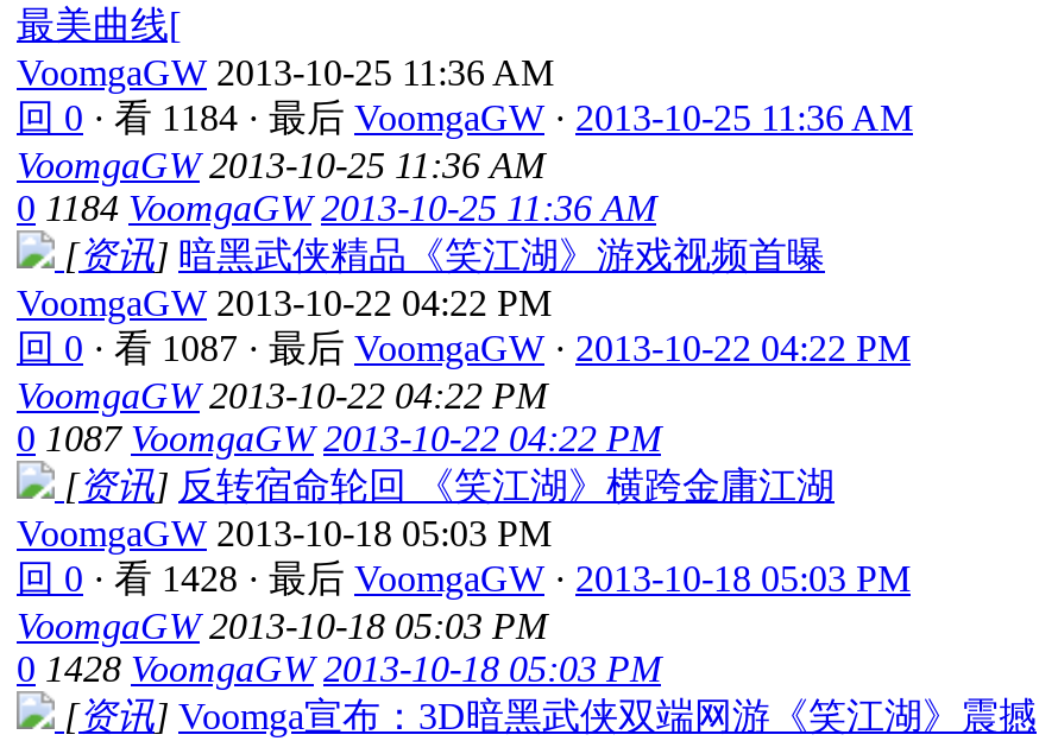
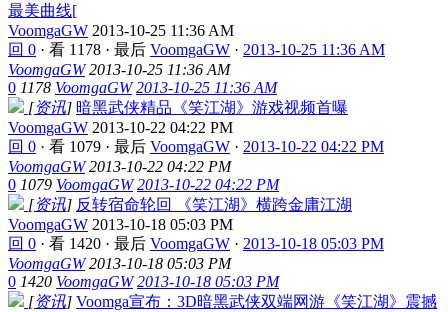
[17,97,913,138] 回 0 · 看 1184 · 最后VoomgaGW · 2013-10-25 11:36 AM -> [8,41,385,58] 回 0 · 看 1178 · 最后VoomgaGW · 2013-10-25 11:36 AM
[17,187,656,228] 0 1184 VoomgaGW 2013-10-25 11:36 AM -> [8,79,277,96] 0 1178 VoomgaGW 2013-10-25 11:36 AM
[17,328,911,368] 回 0 · 看 1087 · 最后VoomgaGW · 2013-10-22 04:22 PM -> [8,138,384,155] 回 0 · 看 1079 · 最后VoomgaGW · 2013-10-22 04:22 PM
[17,418,661,458] 0 1087 VoomgaGW 2013-10-22 04:22 PM -> [8,176,279,193] 0 1079 VoomgaGW 2013-10-22 04:22 PM
[17,558,911,598] 回 0 · 看 1428 · 最后VoomgaGW · 2013-10-18 05:03 PM -> [8,235,384,252] 回 0 · 看 1420 · 最后VoomgaGW · 2013-10-18 05:03 PM
[17,648,661,689] 0 1428 VoomgaGW 2013-10-18 05:03 PM -> [8,273,279,290] 0 1420 VoomgaGW 2013-10-18 05:03 PM

